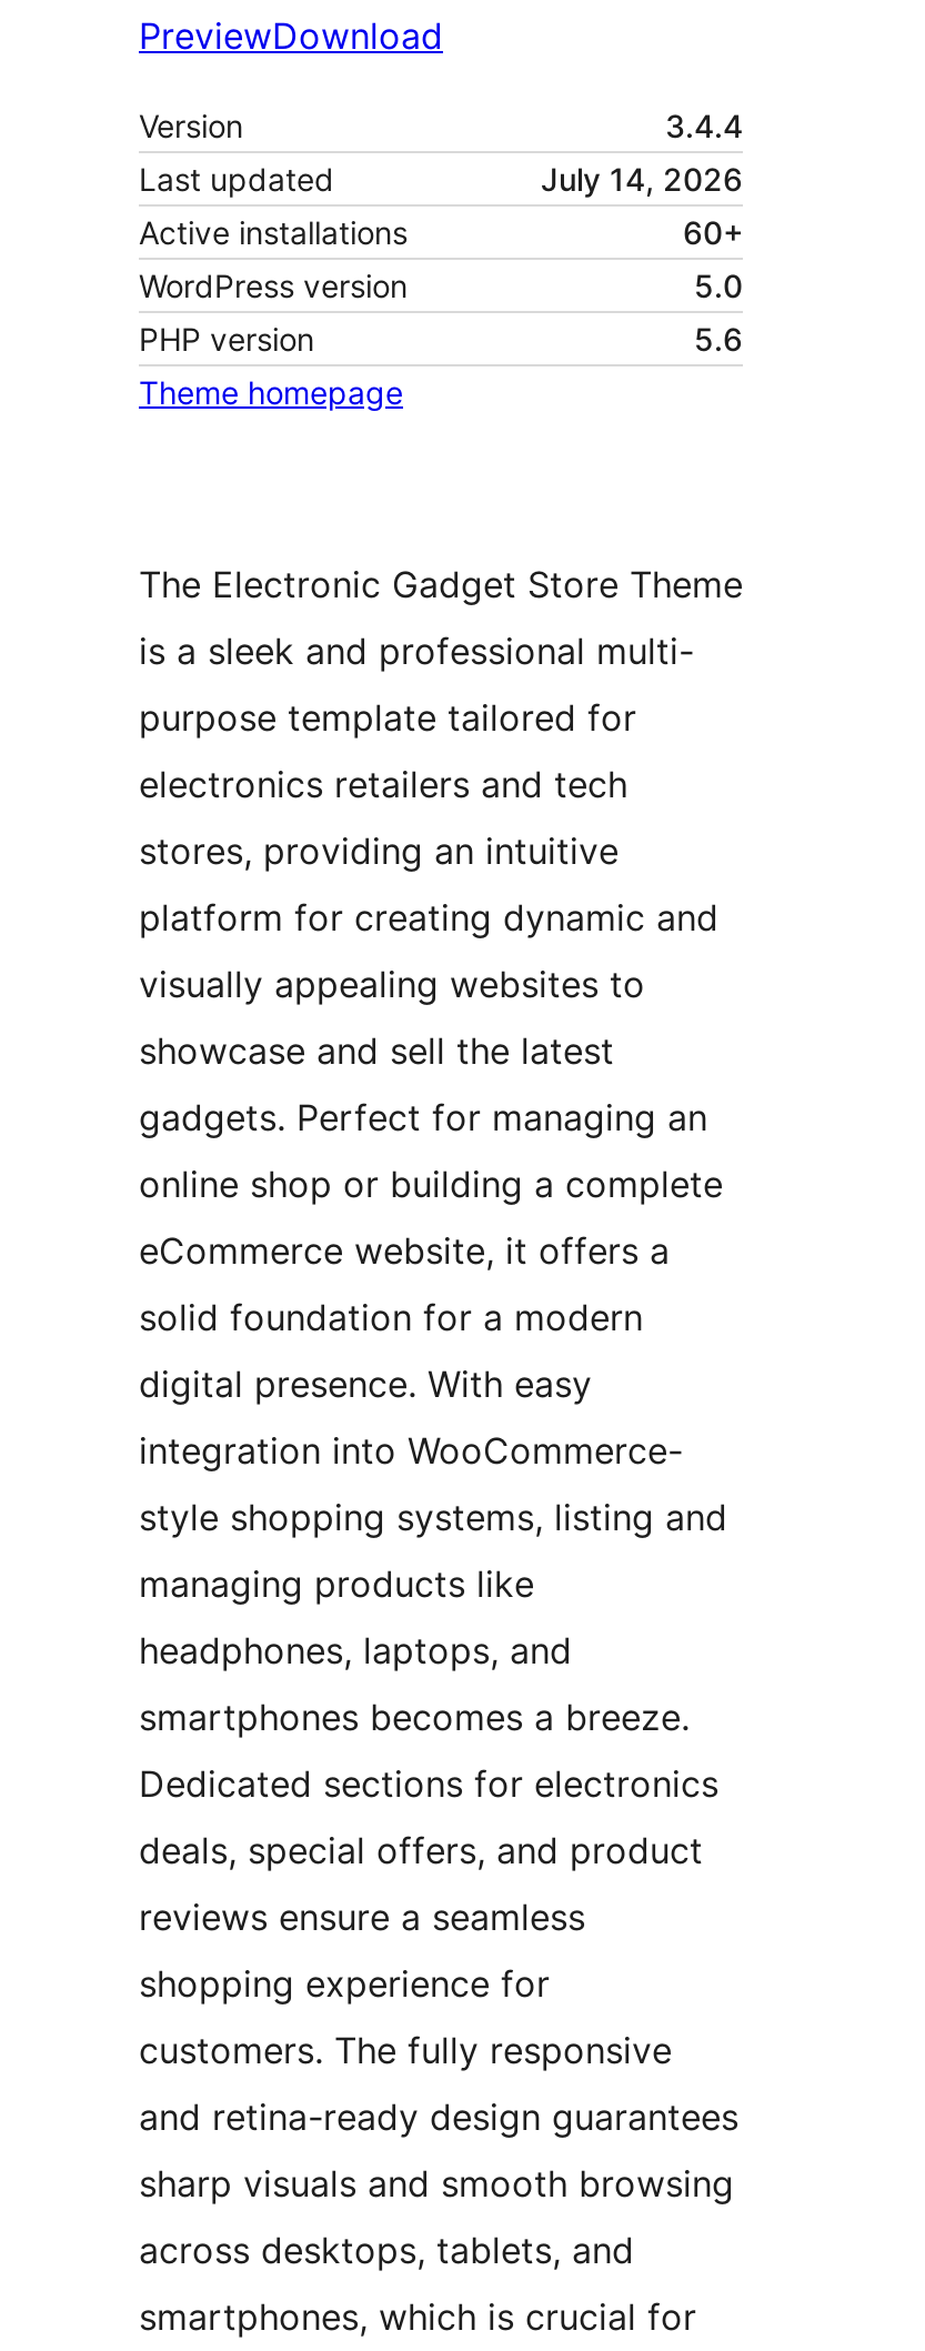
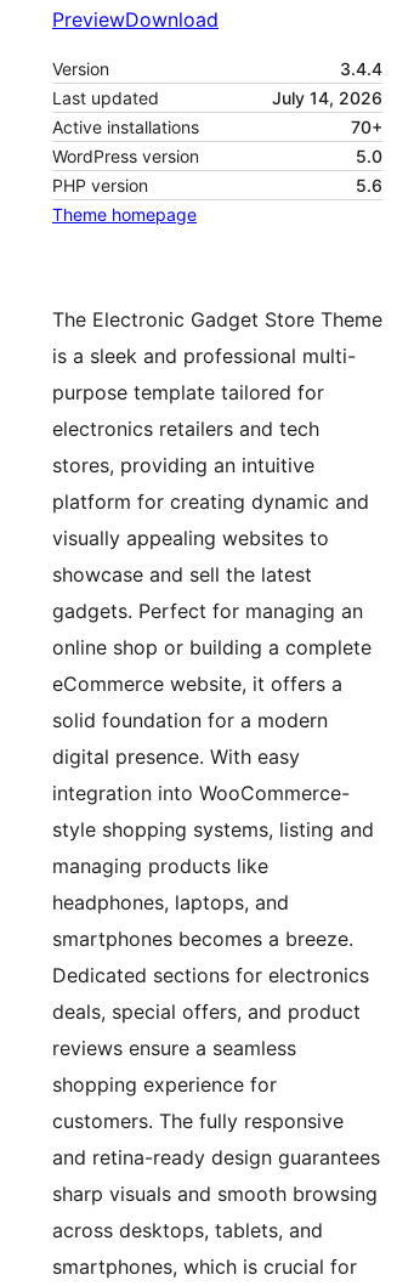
[683,214,743,251] 60+ -> [351,117,382,137] 70+

